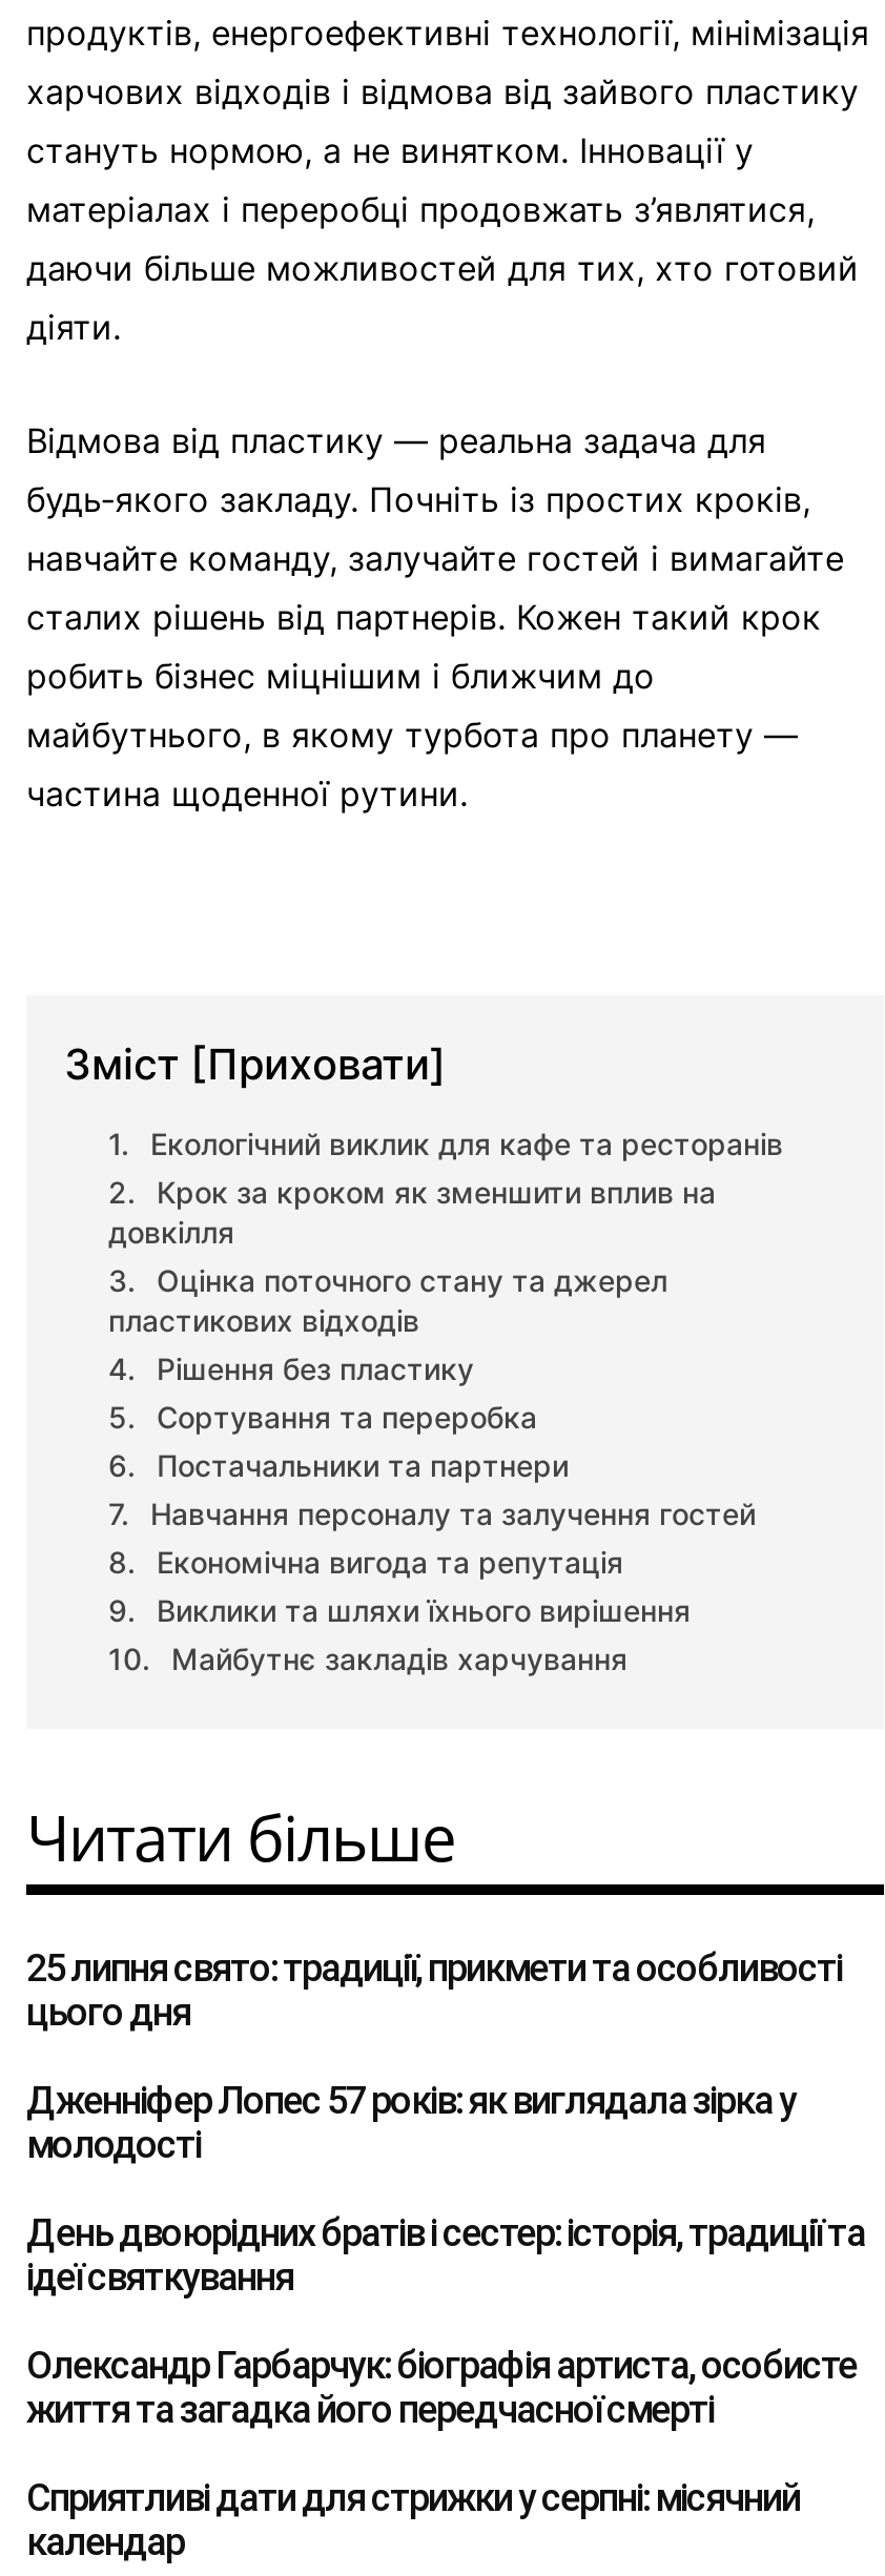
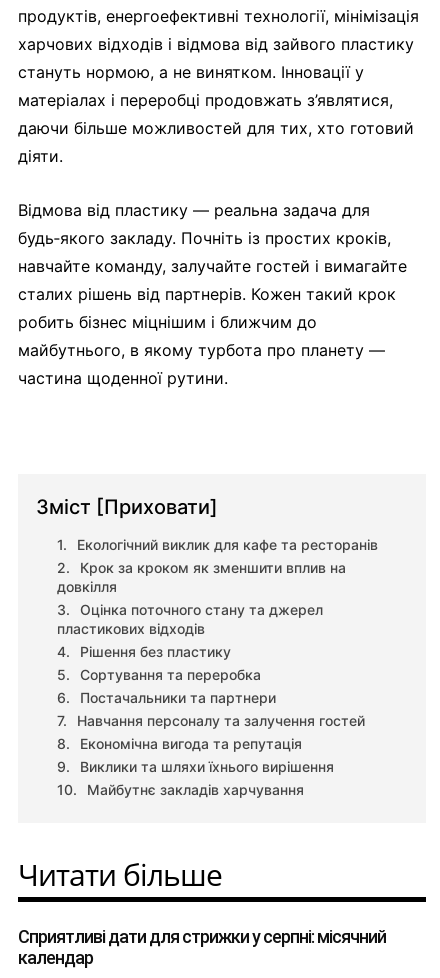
[26,1945,865,2431] 25 липня свято: традиції, прикмети та особливості | цього дня | Дженніфер Лопес 57 років: як виглядала зірка у | молодості | День двоюрідних братів і сестер: історія, традиції та | ідеї святкування | Олександр Гарбарчук: біографія артиста, особисте | життя та загадка його передчасної смерті -> none

